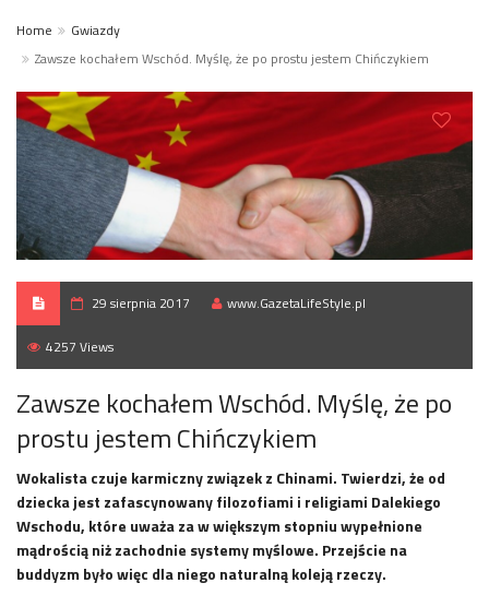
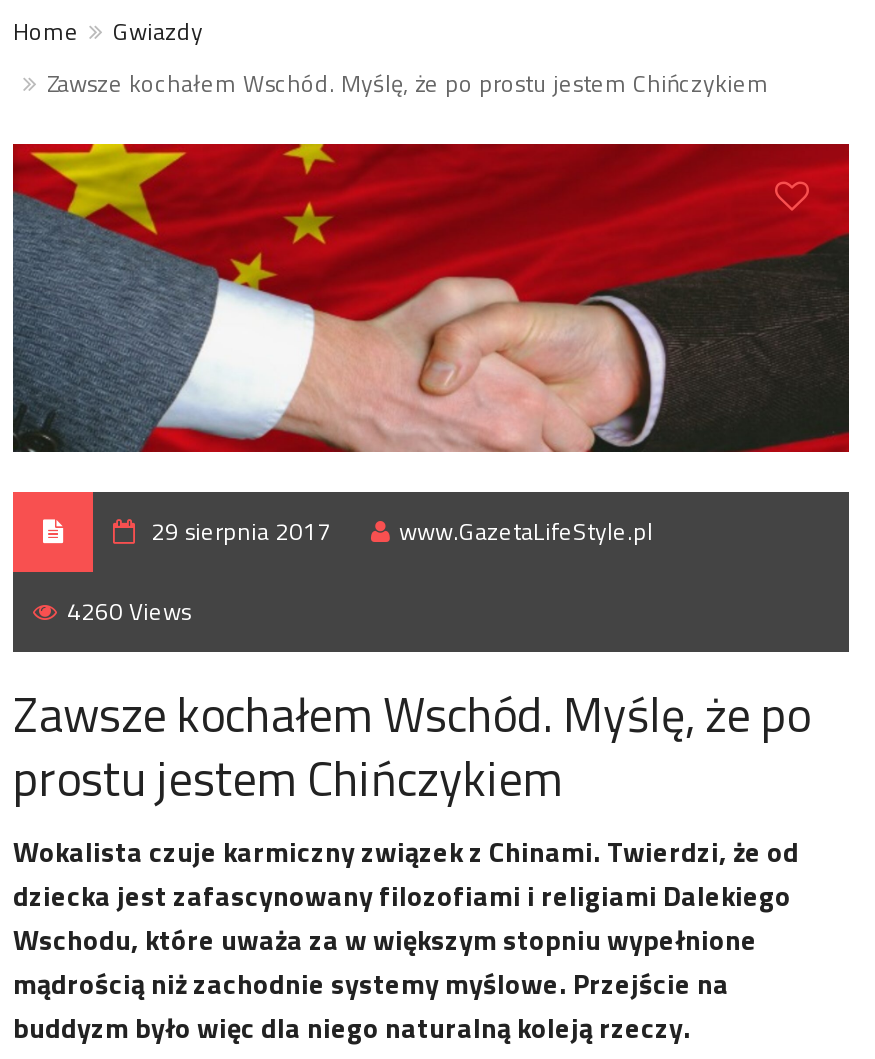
[46,336,114,357] 4257 Views -> [67,592,191,630] 4260 Views

